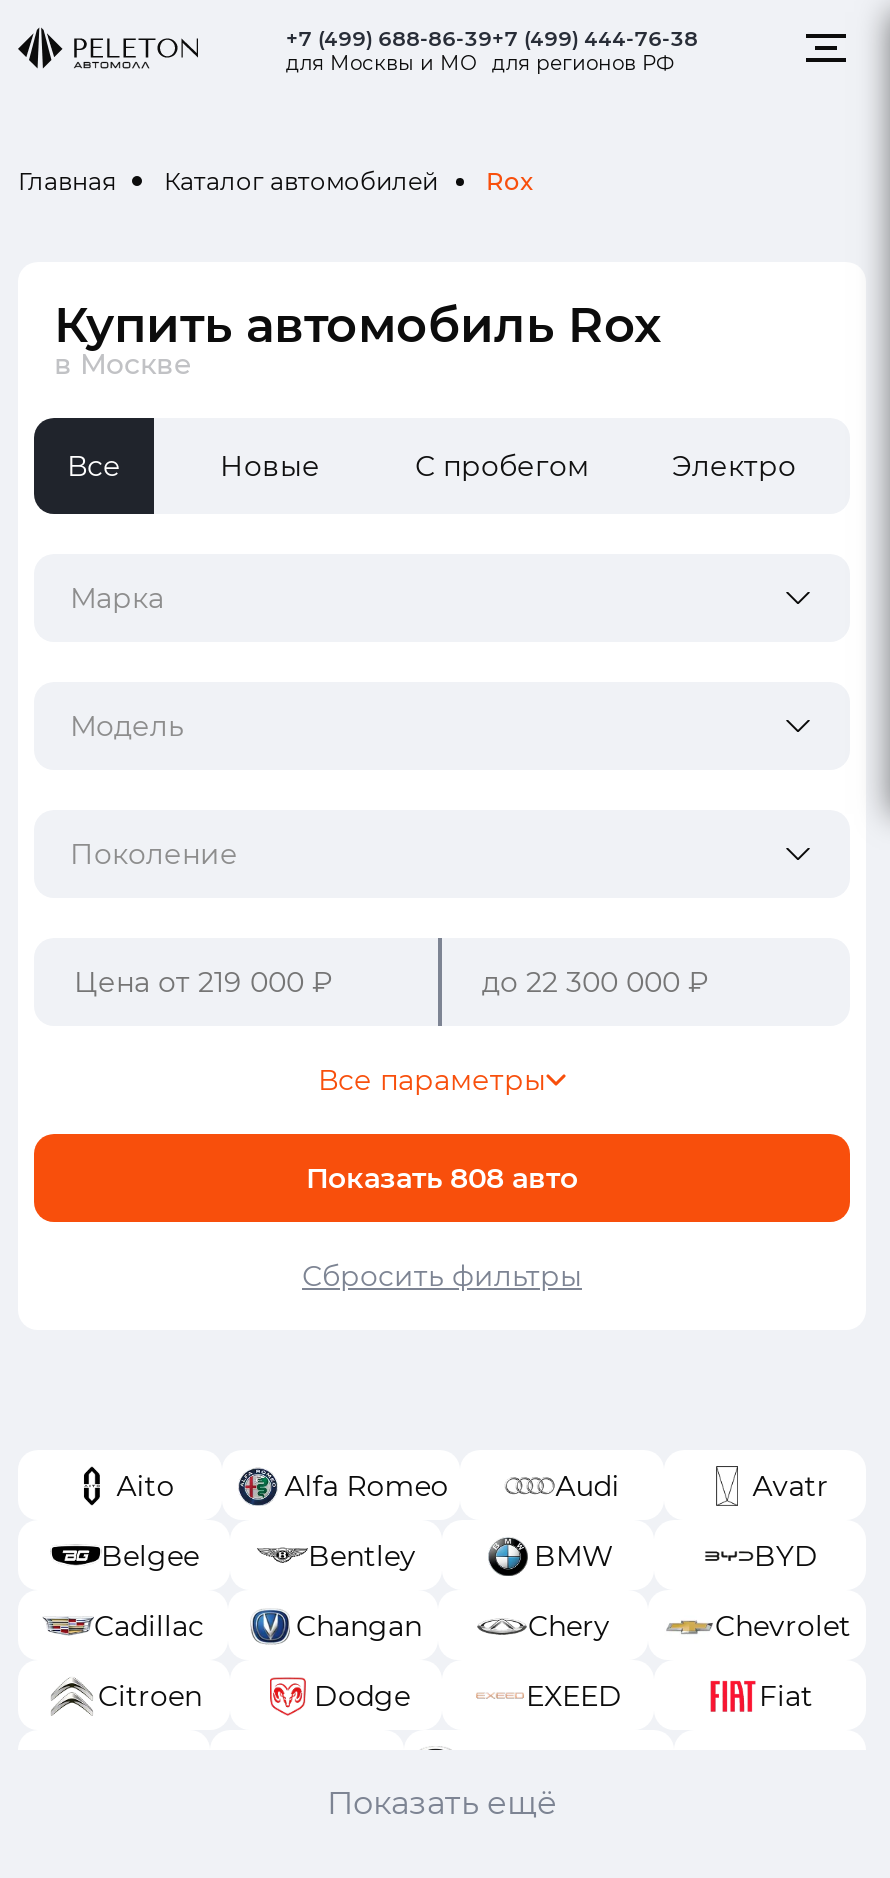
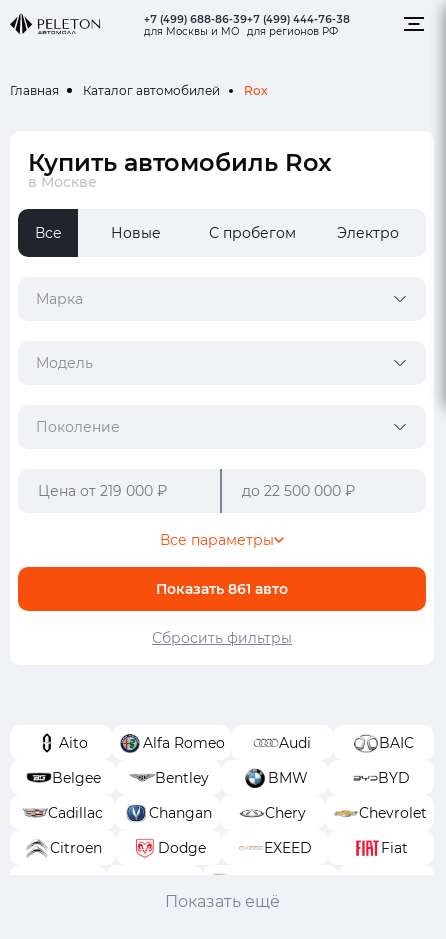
[306,1159,578,1195] Показать 808 авто -> [156,579,288,597] Показать 861 авто
[752,1467,828,1503] Avatr -> [379,733,414,751] BAIC

